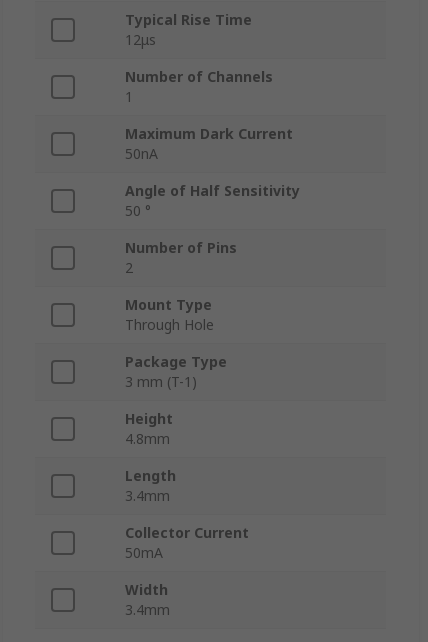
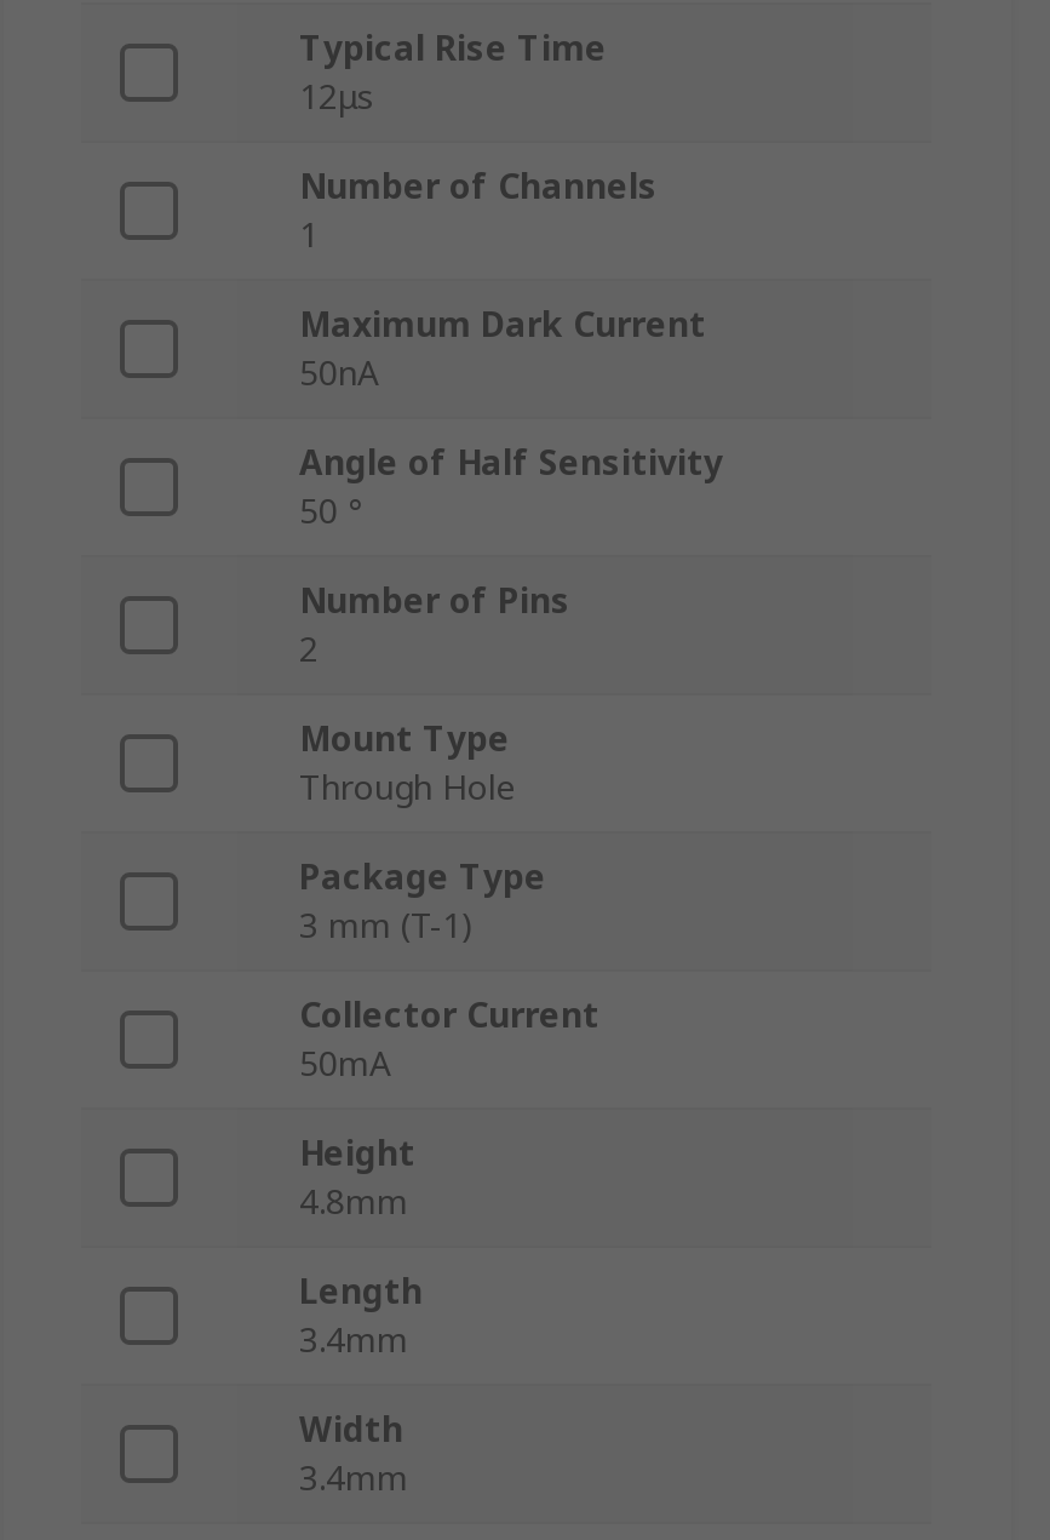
moved [125,409,176,505] -> [299,1130,423,1363]: Height | 4.8mm | Length | 3.4mm
moved [125,523,249,562] -> [299,992,599,1087]: Collector Current | 50mA

